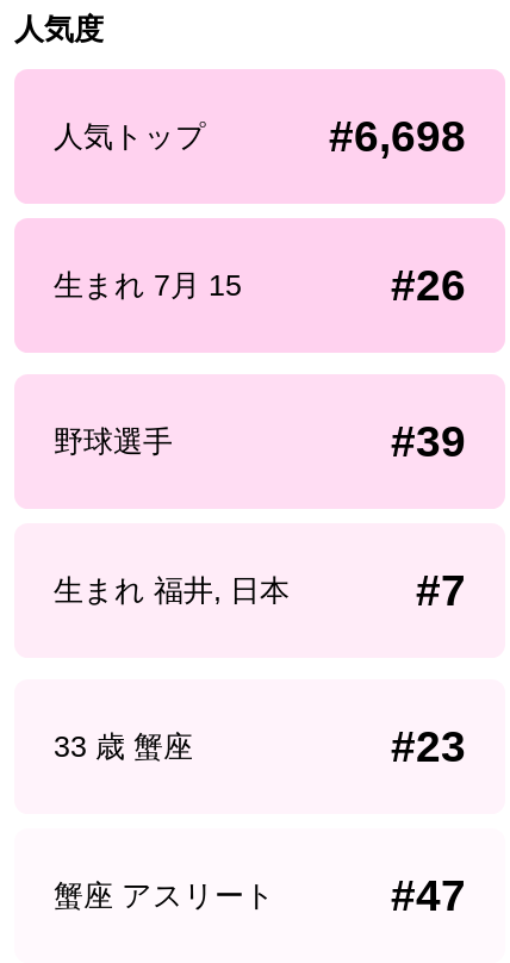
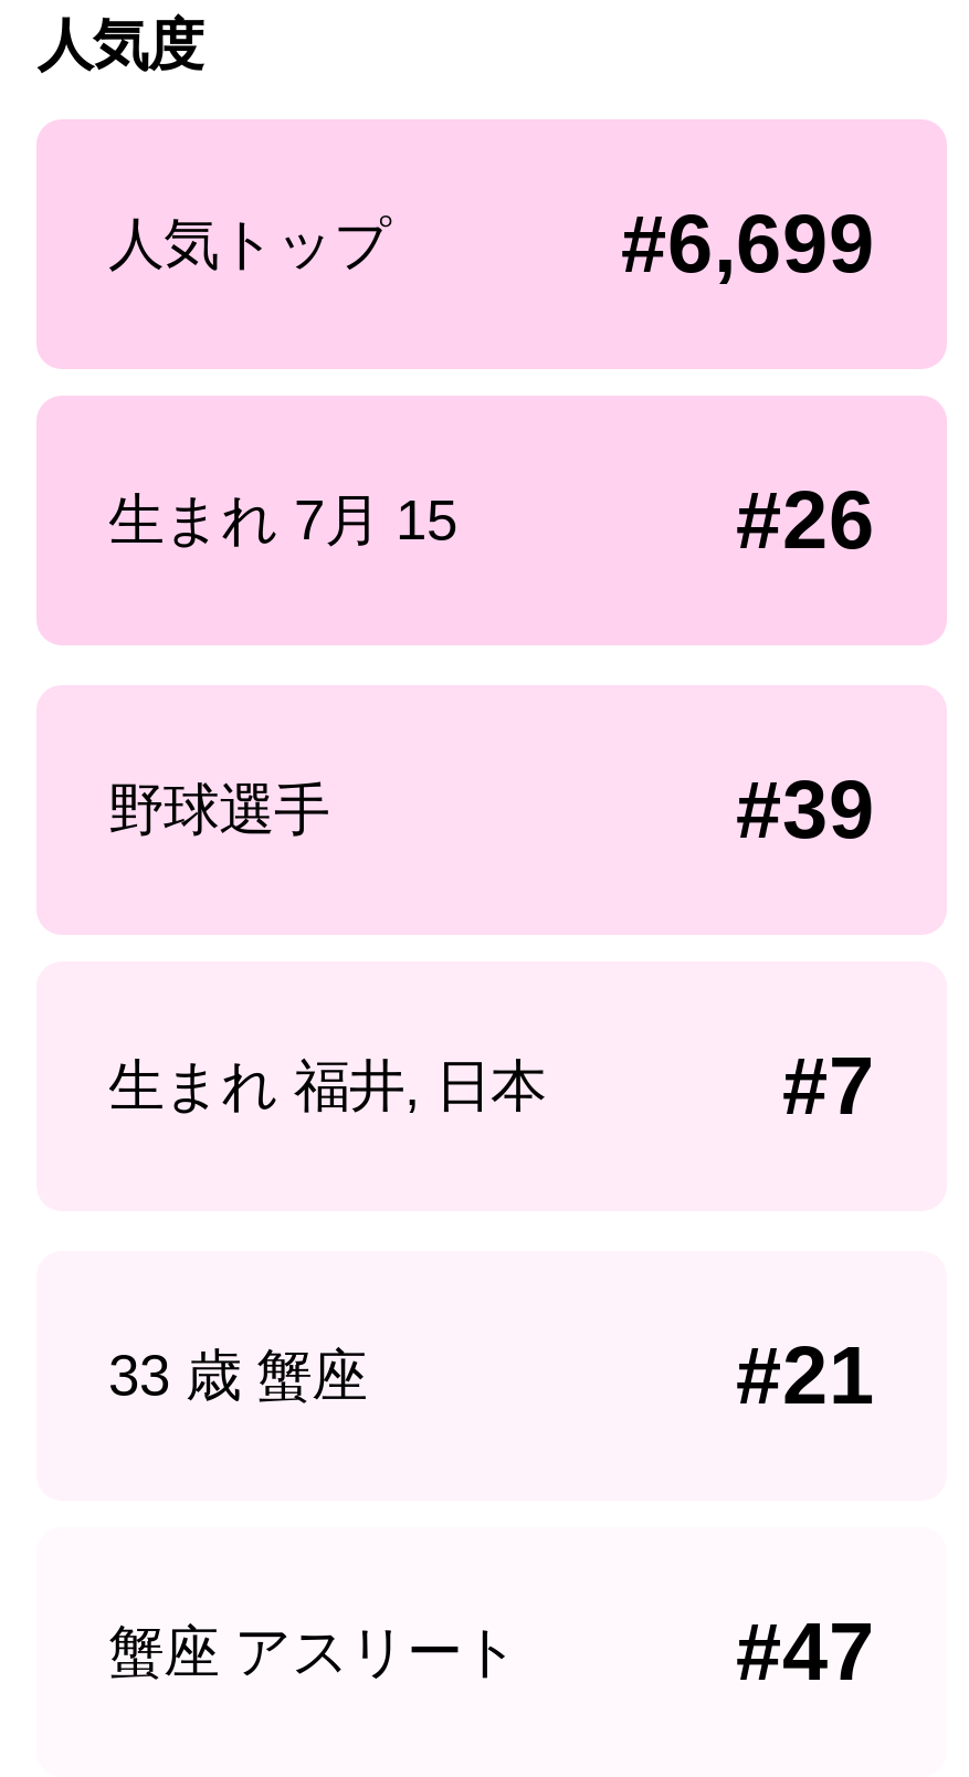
[329,112,467,161] #6,698 -> [621,200,875,290] #6,699
[391,722,467,771] #23 -> [736,1331,875,1421] #21

